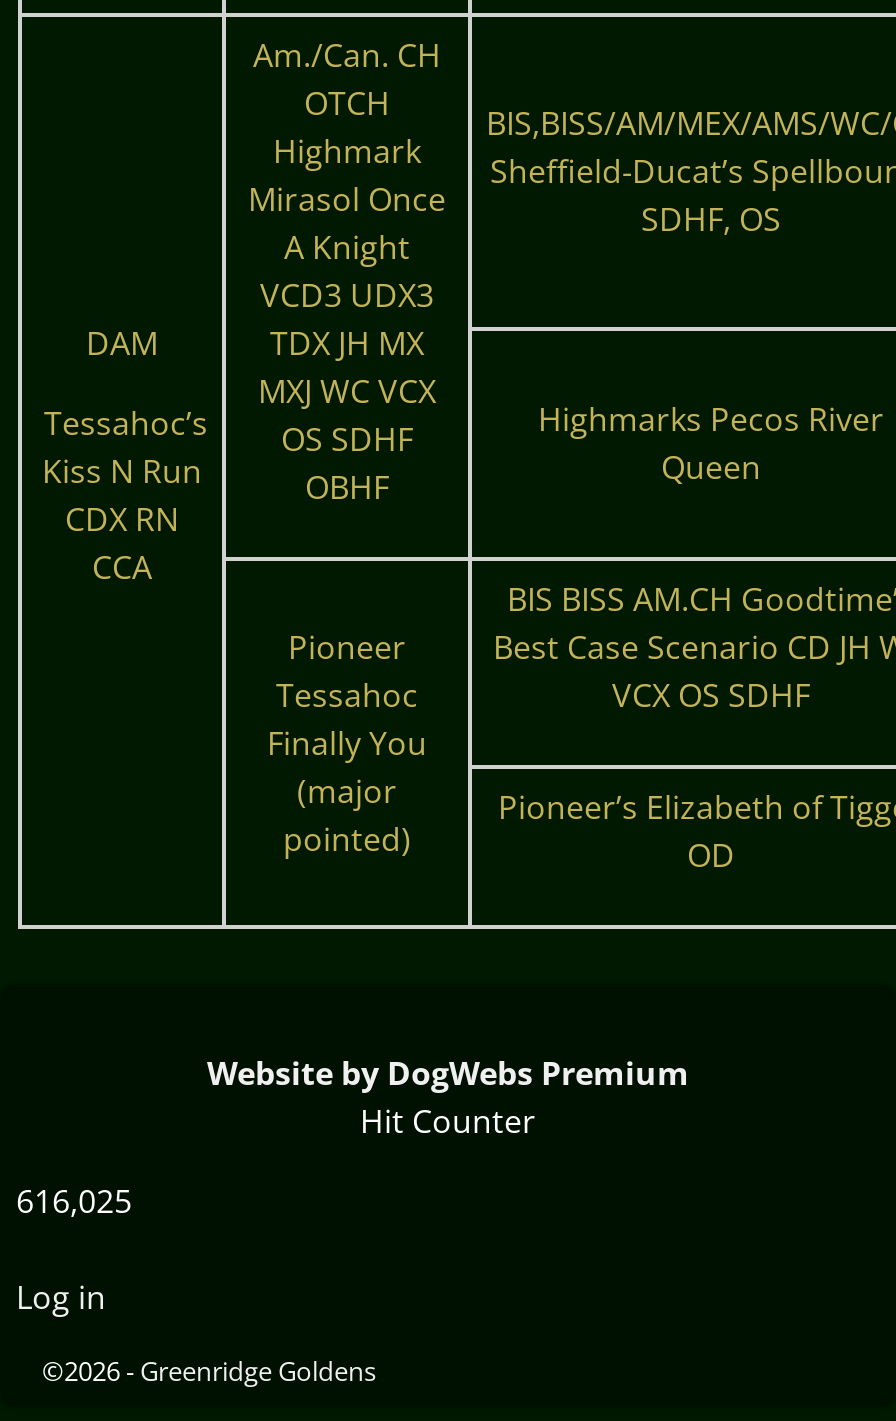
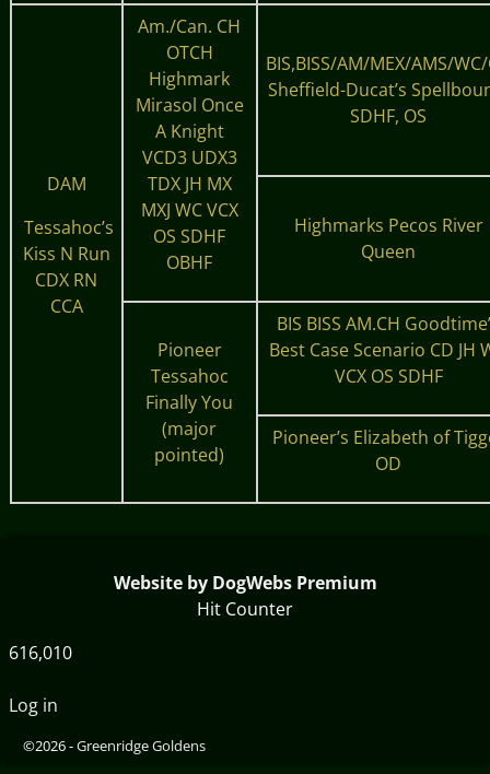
[16,1180,132,1224] 616,025 -> [9,641,72,665] 616,010

